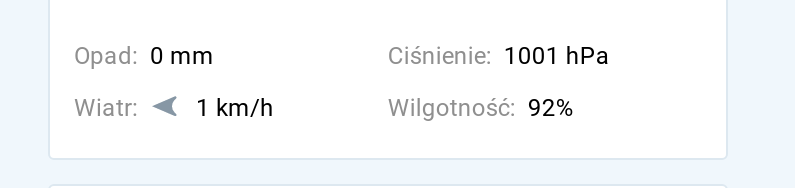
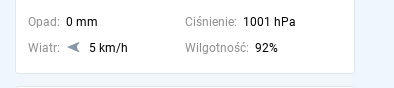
[196,94,274,122] 1 km/h -> [89,41,128,55] 5 km/h

